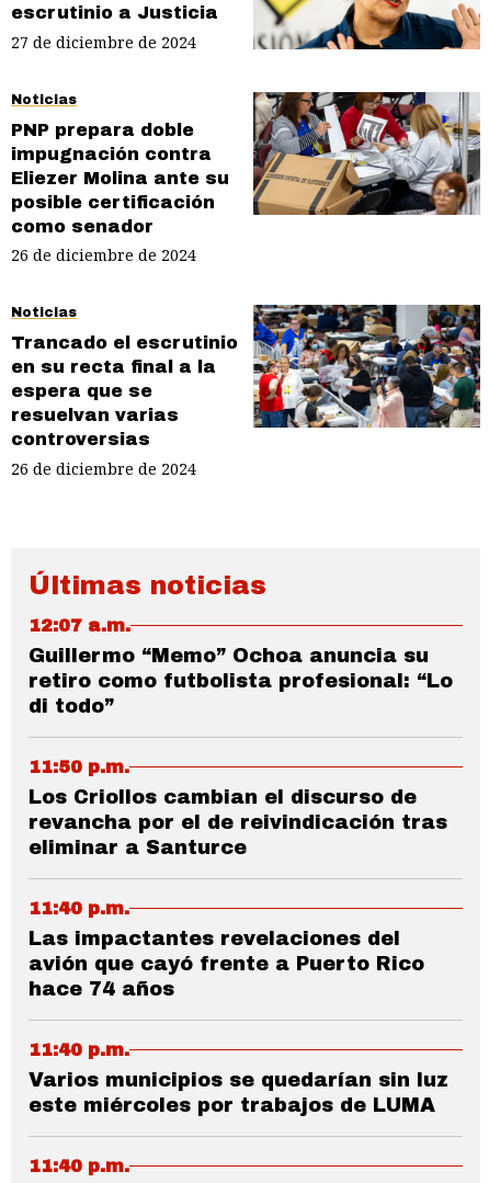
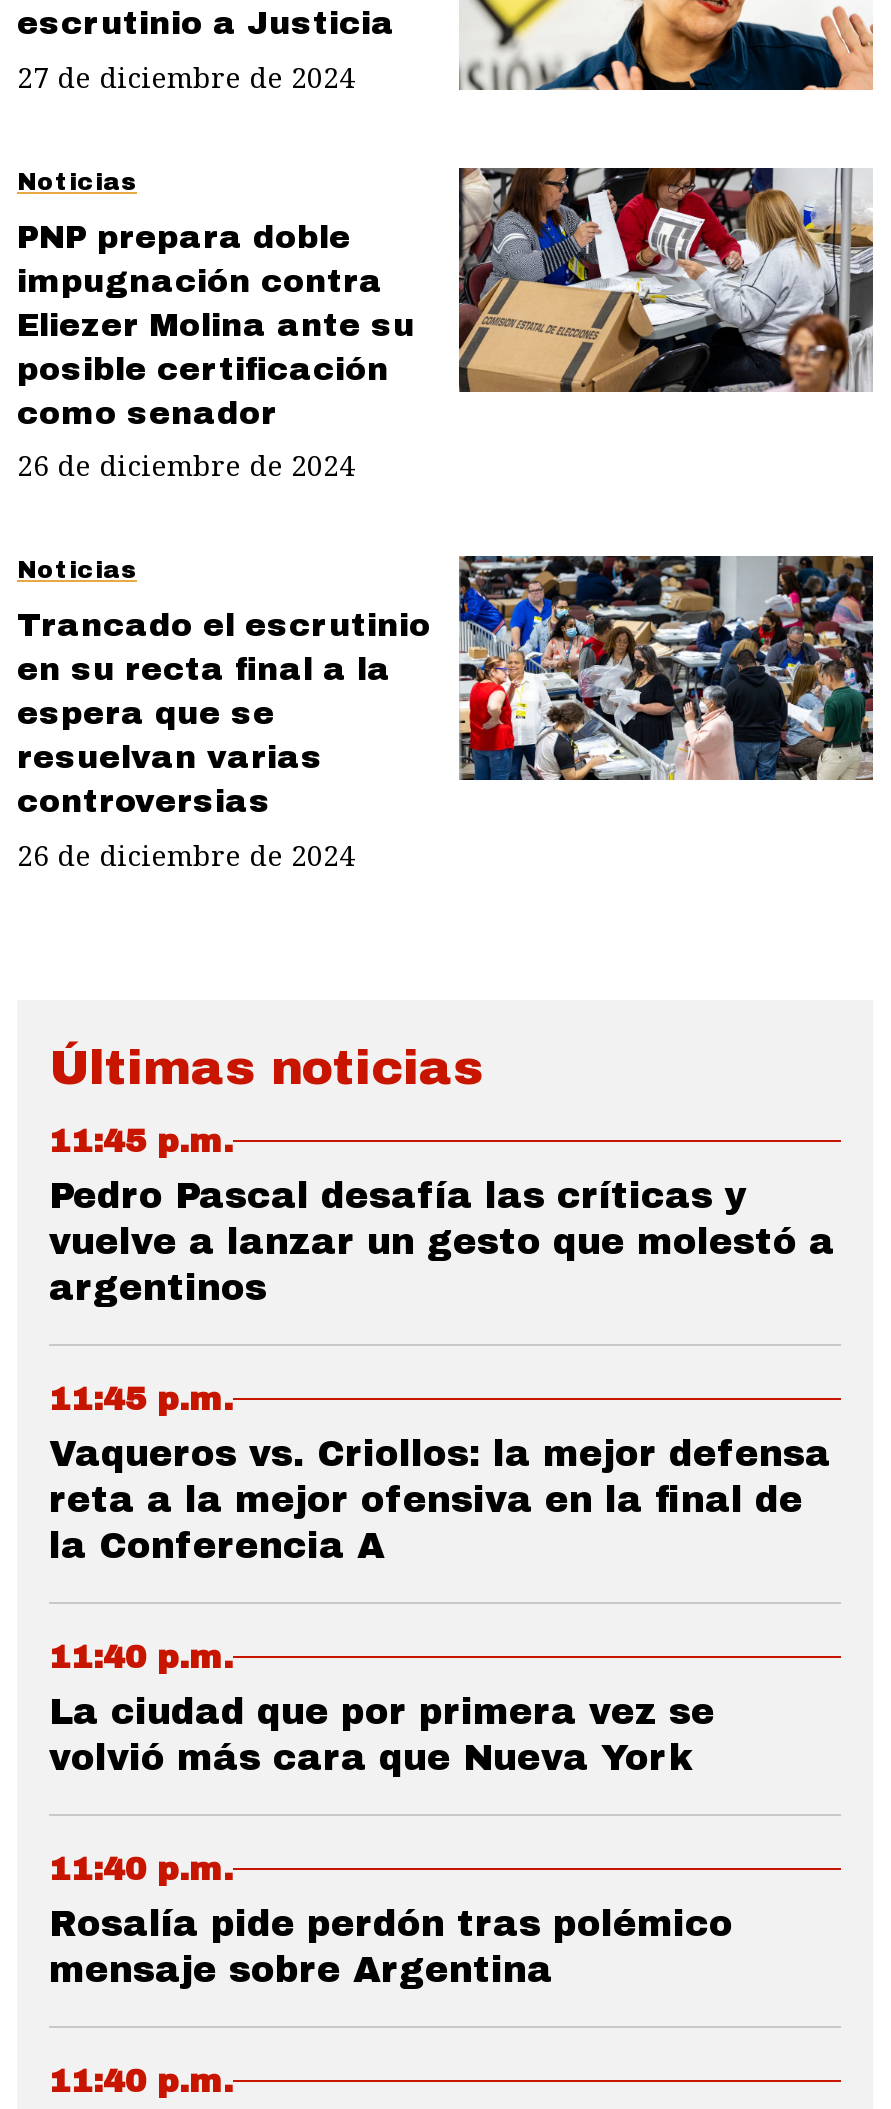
[29,616,453,717] 12:07 a.m. | Guillermo “Memo” Ochoa anuncia su | retiro como futbolista profesional: “Lo | di todo” -> [49,1124,835,1308] 11:45 p.m. | Pedro Pascal desafía las críticas y | vuelve a lanzar un gesto que molestó a | argentinos
[29,758,447,858] 11:50 p.m. | Los Criollos cambian el discurso de | revancha por el de reivindicación tras | eliminar a Santurce -> [49,1382,831,1566] 11:45 p.m. | Vaqueros vs. Criollos: la mejor defensa | reta a la mejor ofensiva en la final de | la Conferencia A
[29,928,424,1000] Las impactantes revelaciones del | avión que cayó frente a Puerto Rico | hace 74 años -> [49,1692,715,1778] La ciudad que por primera vez se | volvió más cara que Nueva York
[29,1069,448,1116] Varios municipios se quedarían sin luz | este miércoles por trabajos de LUMA -> [49,1904,733,1990] Rosalía pide perdón tras polémico | mensaje sobre Argentina

